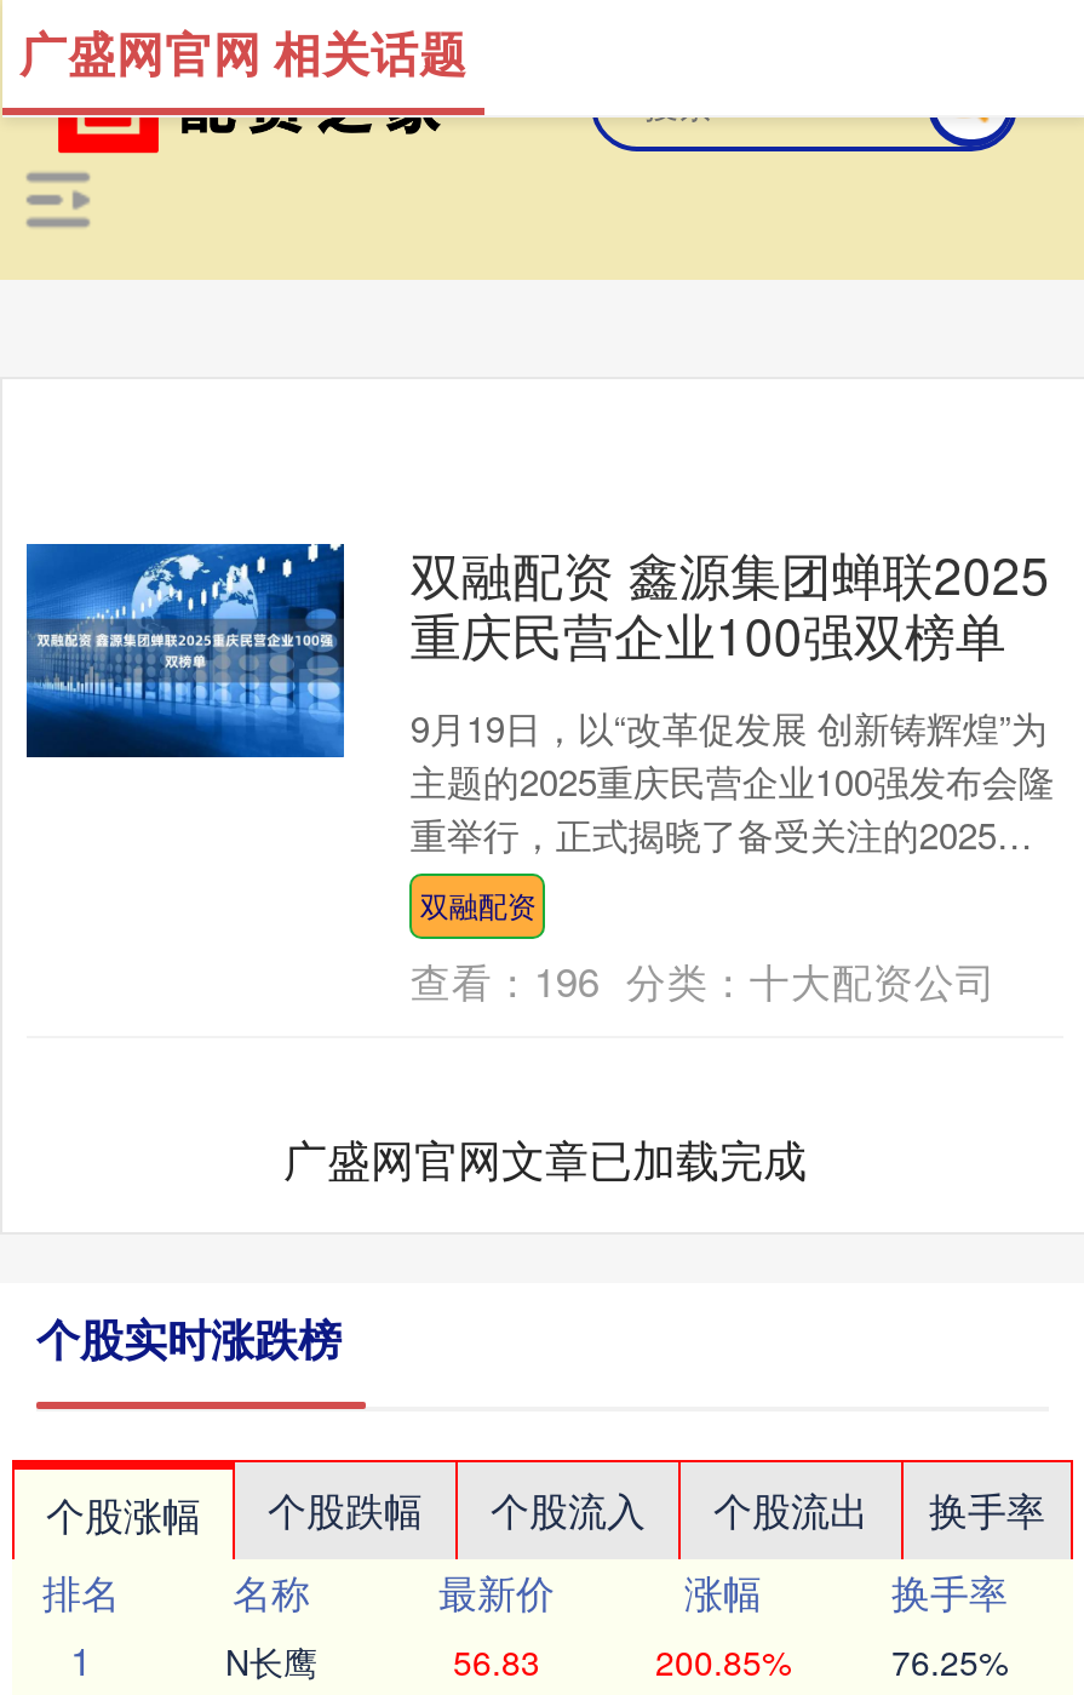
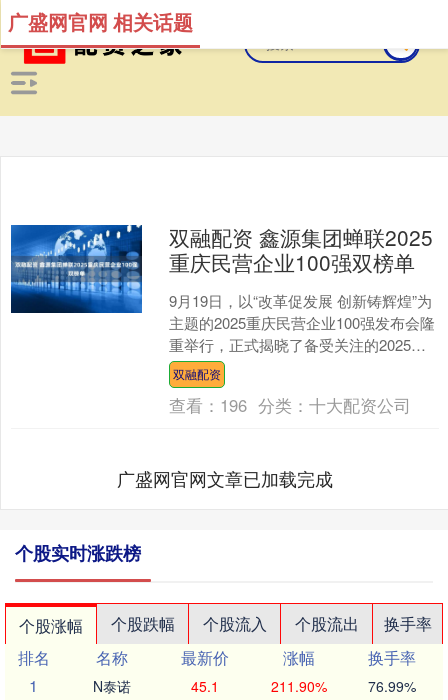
[225,1637,317,1685] N长鹰 -> [93,676,131,696] N泰诺
[453,1637,540,1685] 56.83 -> [191,676,219,696] 45.1
[655,1637,791,1685] 200.85% -> [270,676,326,696] 211.90%
[891,1637,1008,1685] 76.25% -> [368,676,416,696] 76.99%

